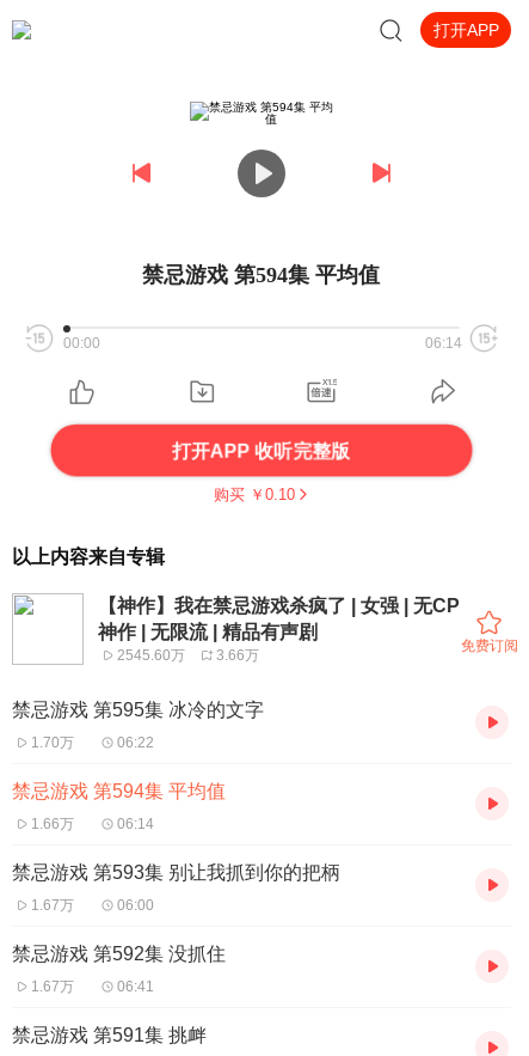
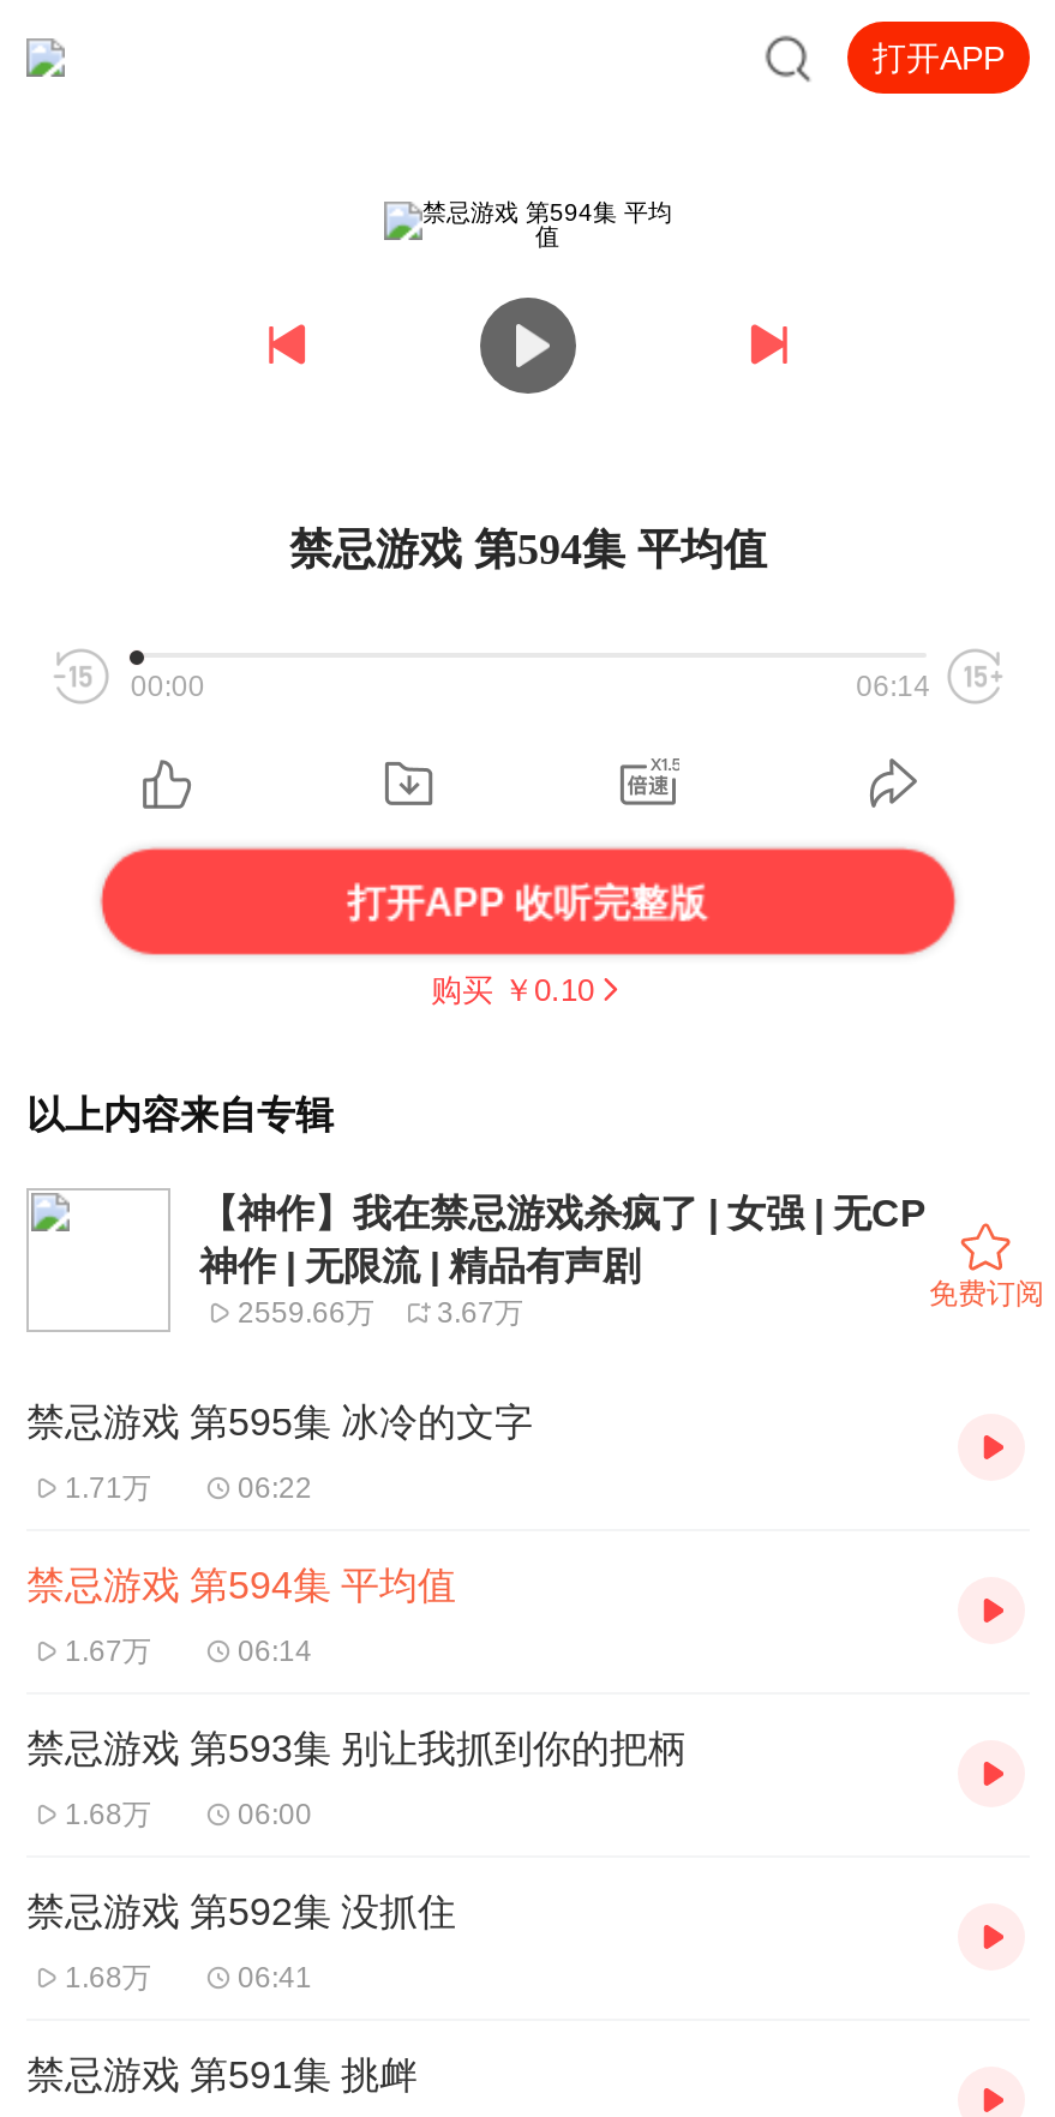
[117,647,185,664] 2545.60万 -> [238,1296,374,1330] 2559.66万
[216,647,259,664] 3.66万 -> [437,1296,523,1330] 3.67万
[31,734,74,751] 1.70万 -> [65,1471,151,1504] 1.71万
[31,815,74,832] 1.66万 -> [65,1634,151,1668] 1.67万
[31,897,74,913] 1.67万 -> [65,1797,151,1831] 1.68万
[31,978,74,995] 1.67万 -> [65,1961,151,1994] 1.68万

